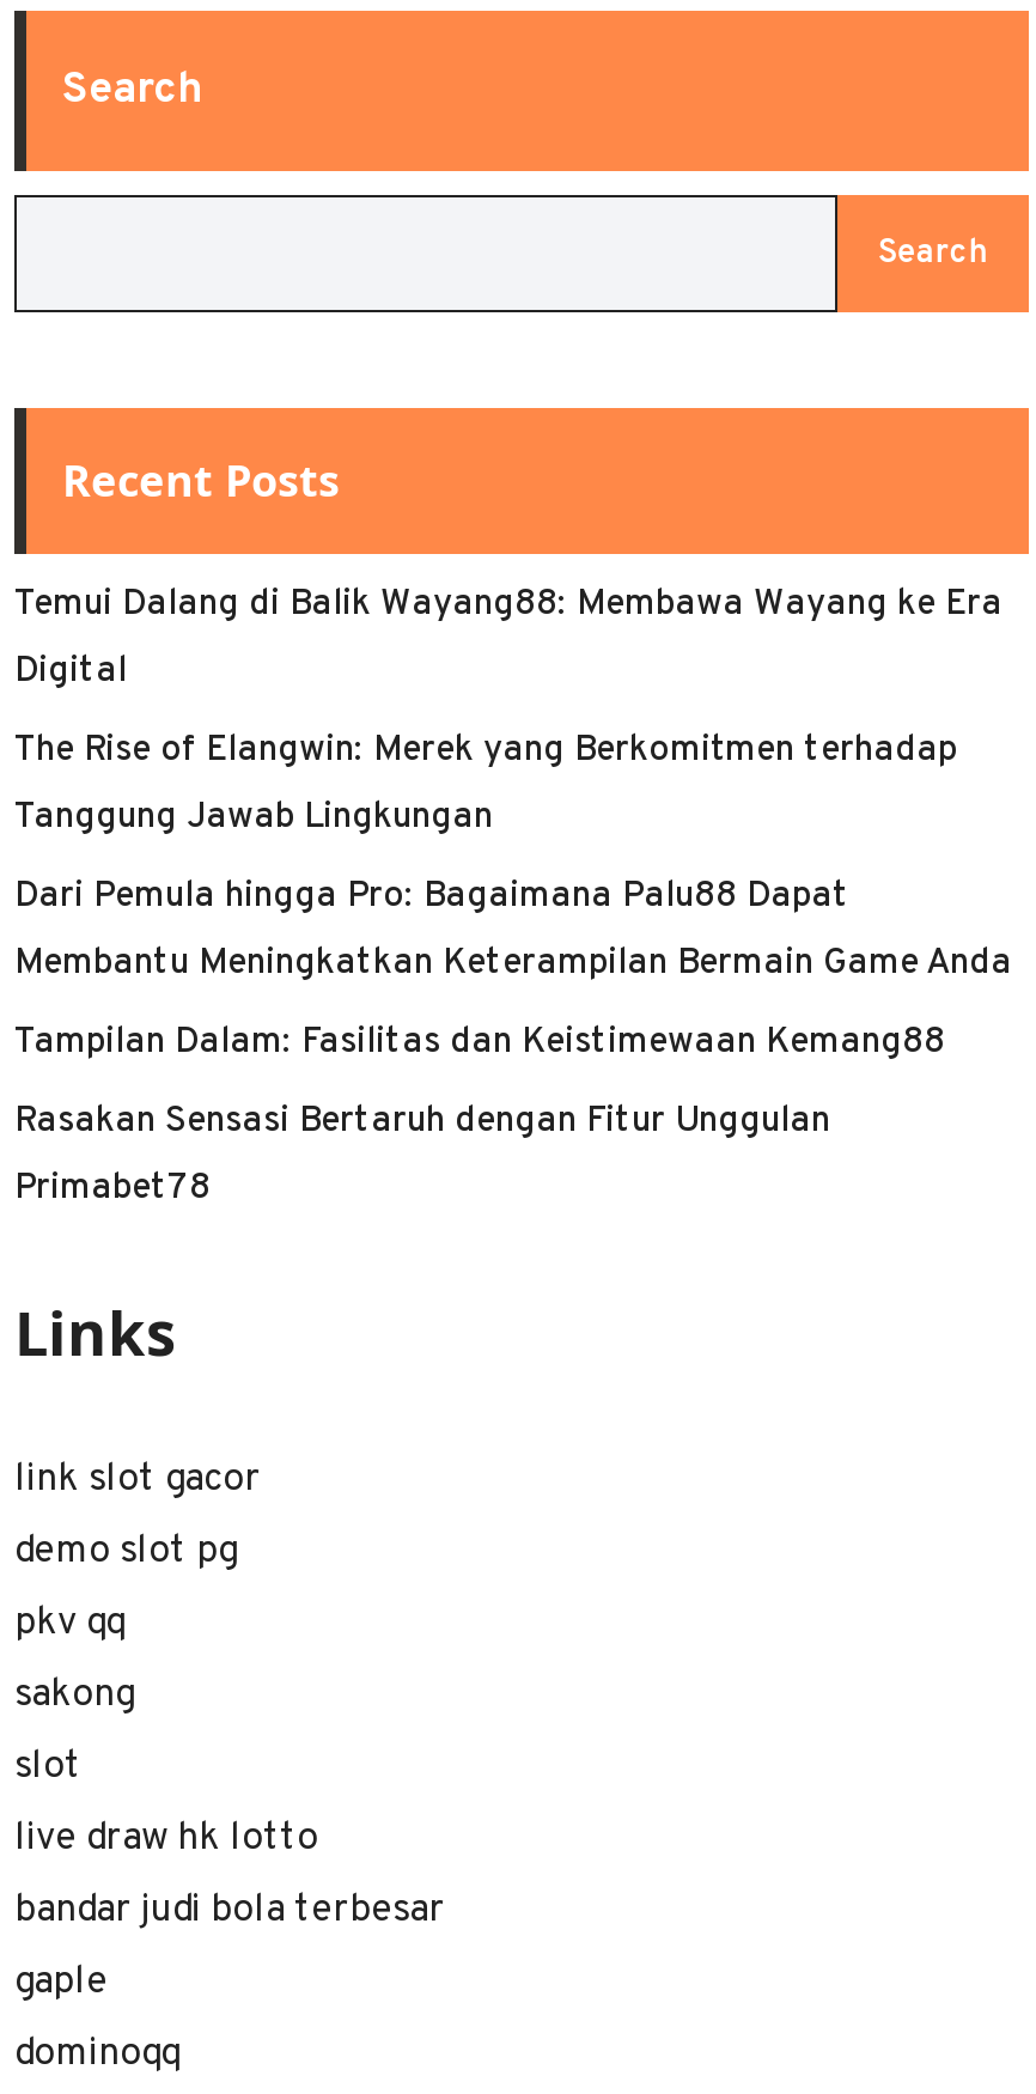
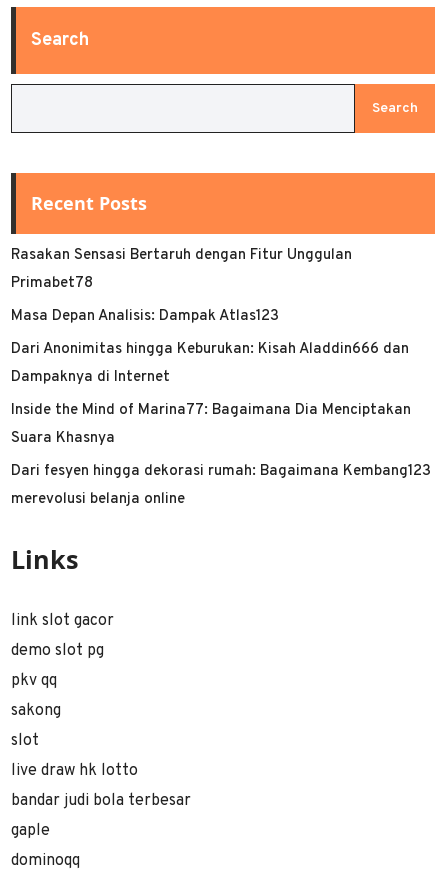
[14,583,1012,1066] Temui Dalang di Balik Wayang88: Membawa Wayang ke Era | Digital | The Rise of Elangwin: Merek yang Berkomitmen terhadap | Tanggung Jawab Lingkungan | Dari Pemula hingga Pro: Bagaimana Palu88 Dapat | Membantu Meningkatkan Keterampilan Bermain Game Anda | Tampilan Dalam: Fasilitas dan Keistimewaan Kemang88 -> none
moved [14,1100,830,1212] -> [11,246,352,293]: Rasakan Sensasi Bertaruh dengan Fitur Unggulan | Primabet78
none -> [11,307,431,509] Masa Depan Analisis: Dampak Atlas123 | Dari Anonimitas hingga Keburukan: Kisah Aladdin666 dan | Dampaknya di Internet | Inside the Mind of Marina77: Bagaimana Dia Menciptakan | Suara Khasnya | Dari fesyen hingga dekorasi rumah: Bagaimana Kembang123 | merevolusi belanja online

